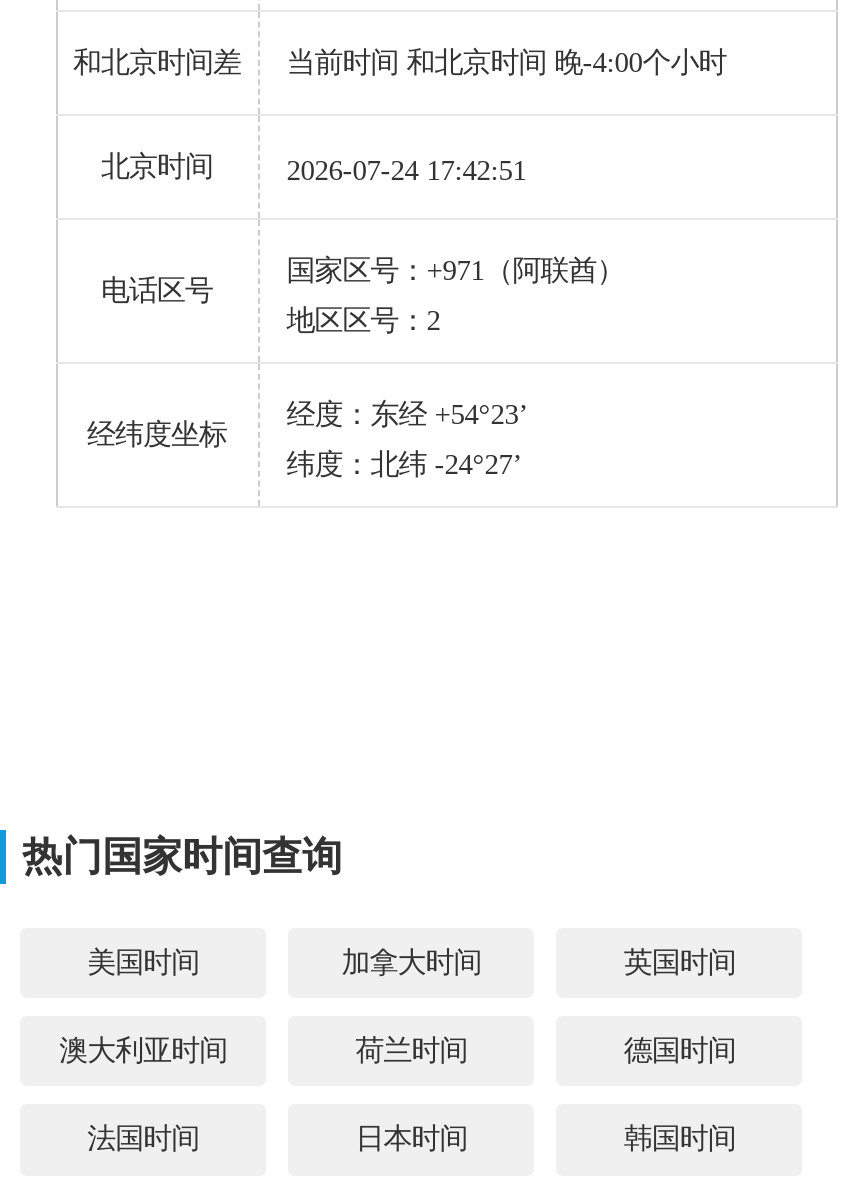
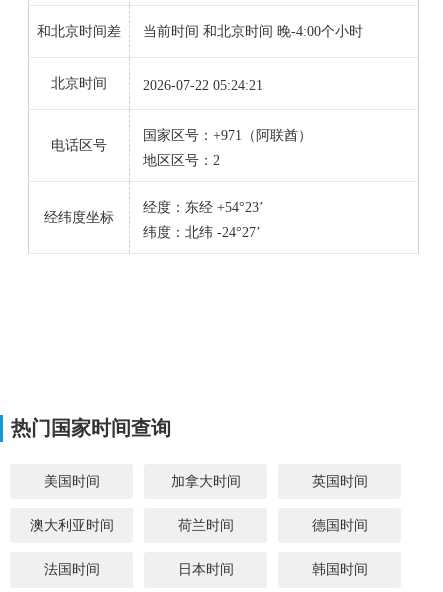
[287,155,527,187] 2026-07-24 17:42:51 -> [143,77,263,93] 2026-07-22 05:24:21

